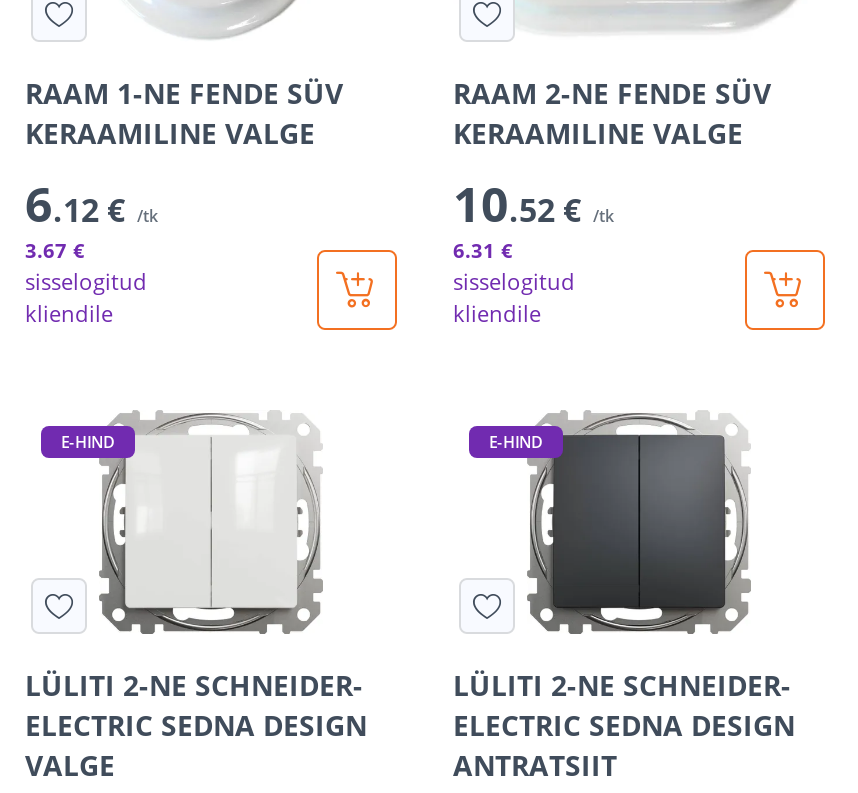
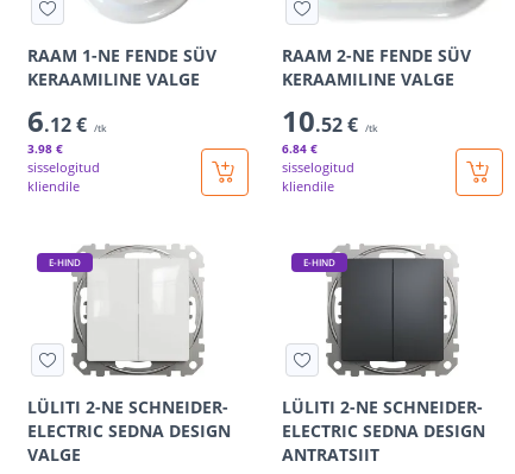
[25,236,85,264] 3.67 € -> [27,140,63,157] 3.98 €
[453,236,513,264] 6.31 € -> [282,140,318,157] 6.84 €

